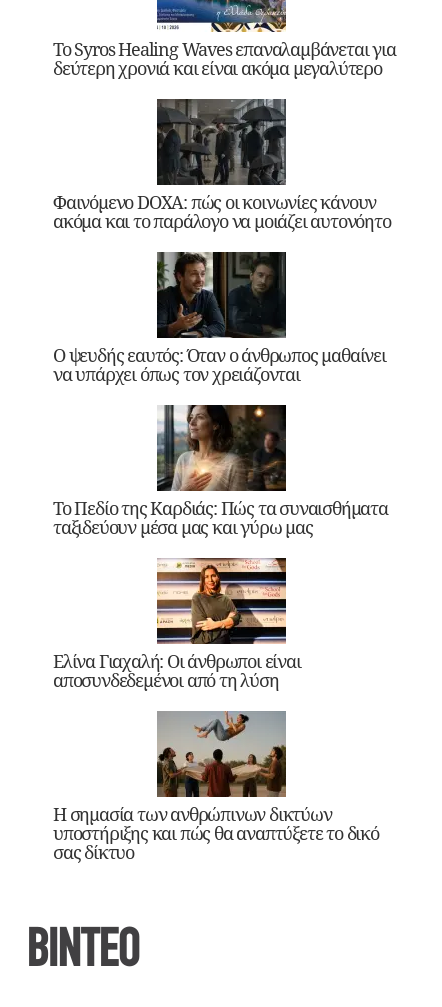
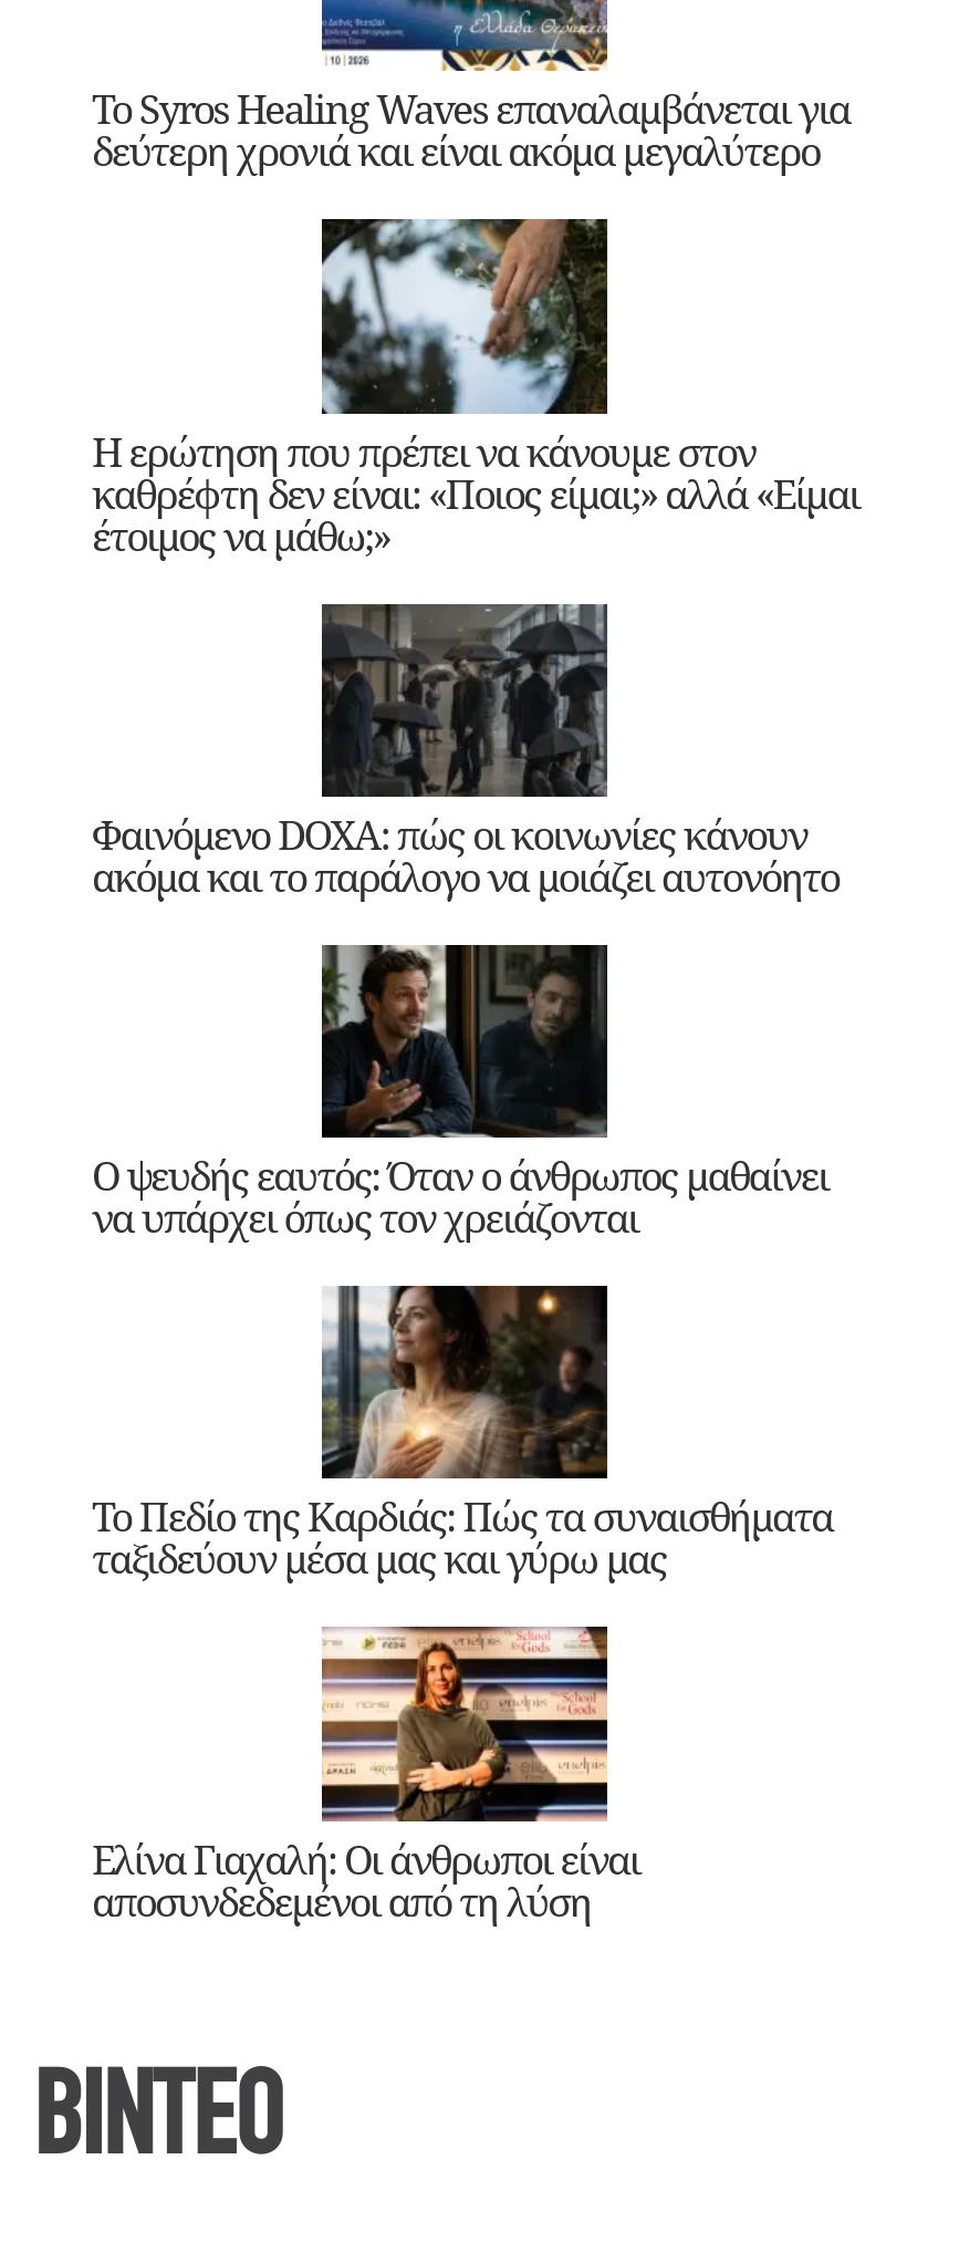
none -> [92,219,859,561] [image] | Η ερώτηση που πρέπει να κάνουμε στον | καθρέφτη δεν είναι: «Ποιος είμαι;» αλλά «Είμαι | έτοιμος να μάθω;»
moved [53,97,391,692] -> [92,600,839,1927]: [image] | Φαινόμενο DOXA: πώς οι κοινωνίες κάνουν | ακόμα και το παράλογο να μοιάζει αυτονόητο | ... | Ελίνα Γιαχαλή: Οι άνθρωποι είναι | αποσυνδεδεμένοι από τη λύση
[53,710,379,864] [image] | Η σημασία των ανθρώπινων δικτύων | υποστήριξης και πώς θα αναπτύξετε το δικό | σας δίκτυο -> none

